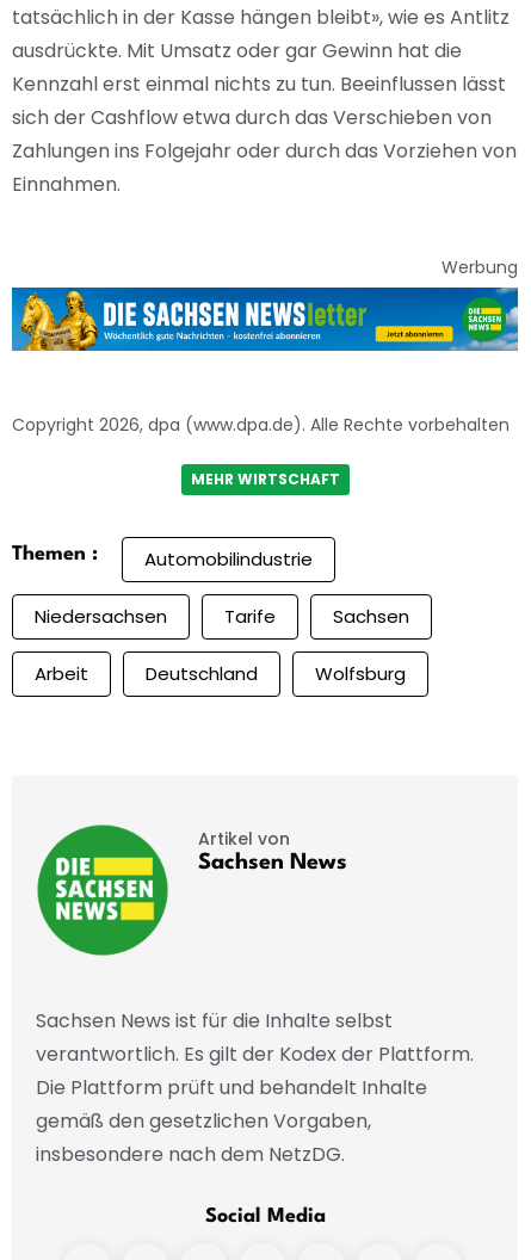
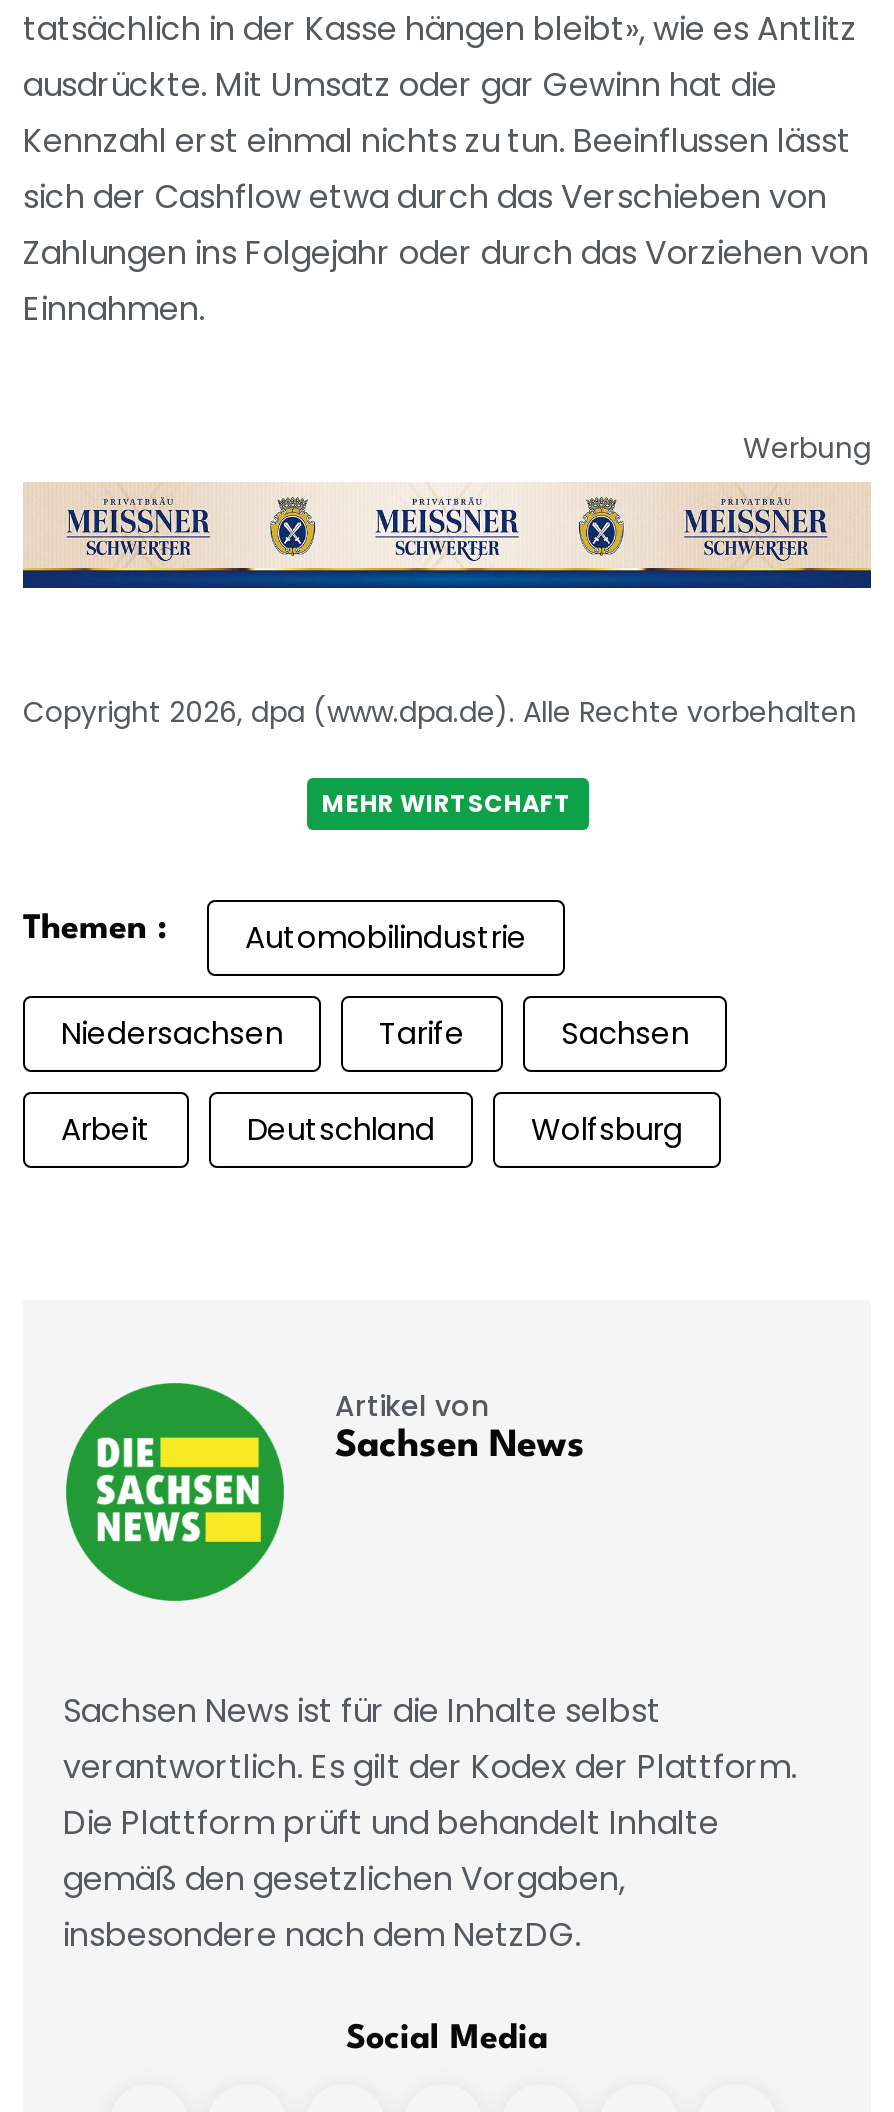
[11,286,519,352] [image] -> [21,482,873,590] [image]

